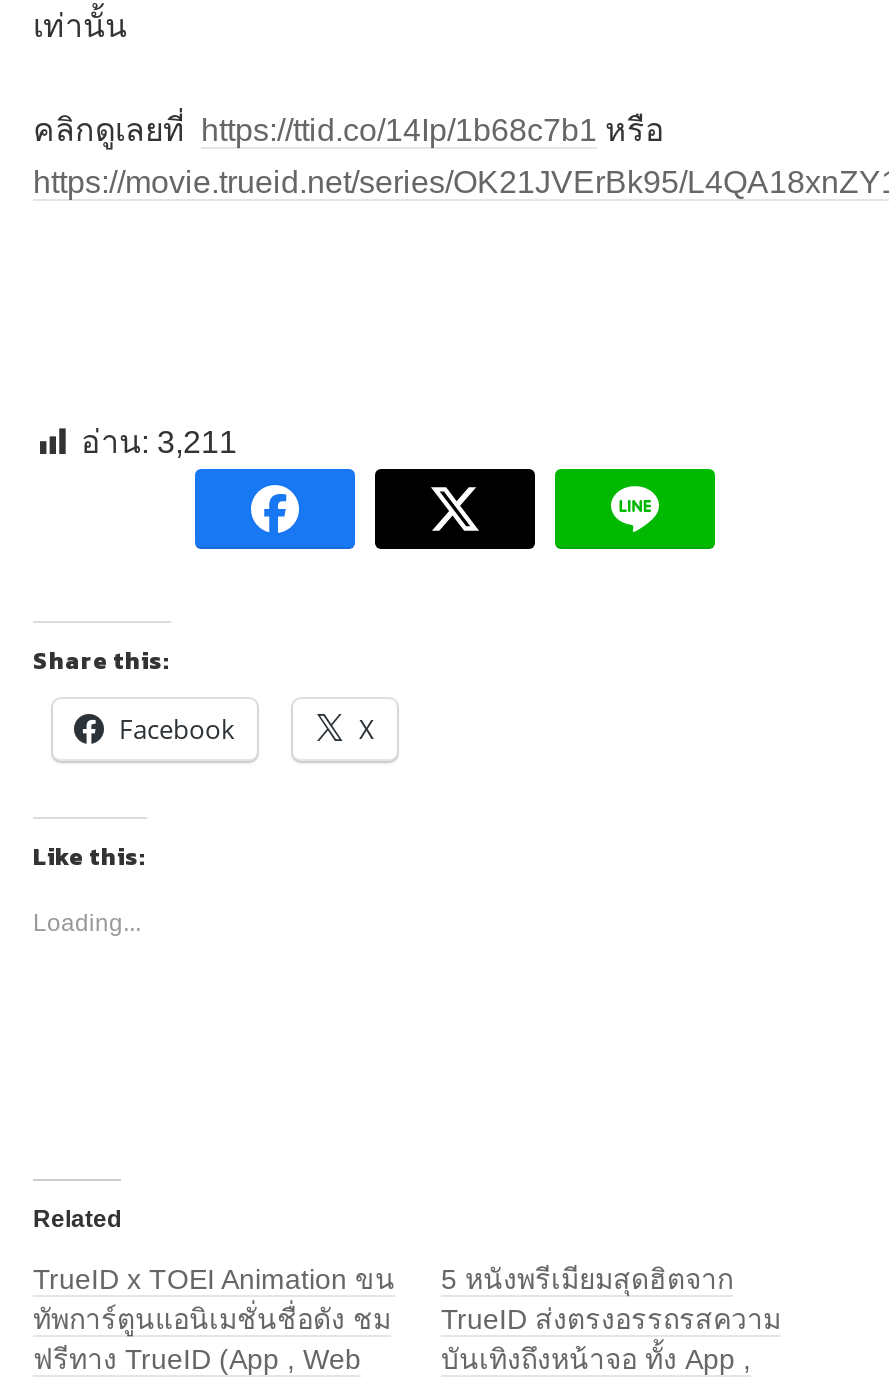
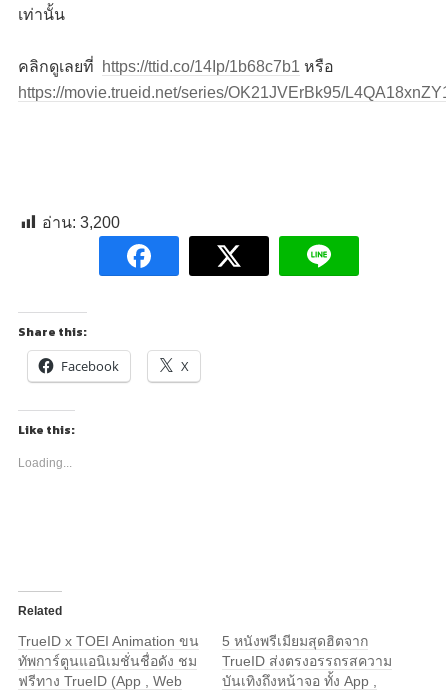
[81,425,237,459] อ่าน: 3,211 -> [42,214,120,231] อ่าน: 3,200

